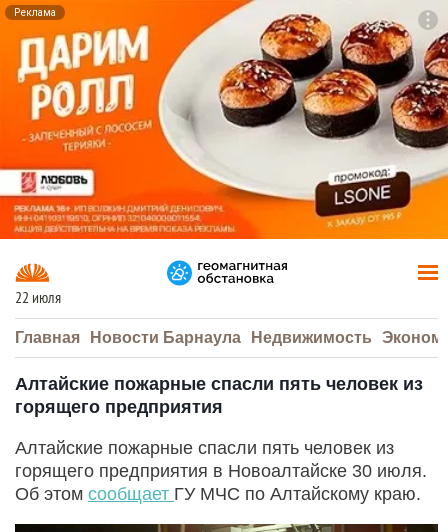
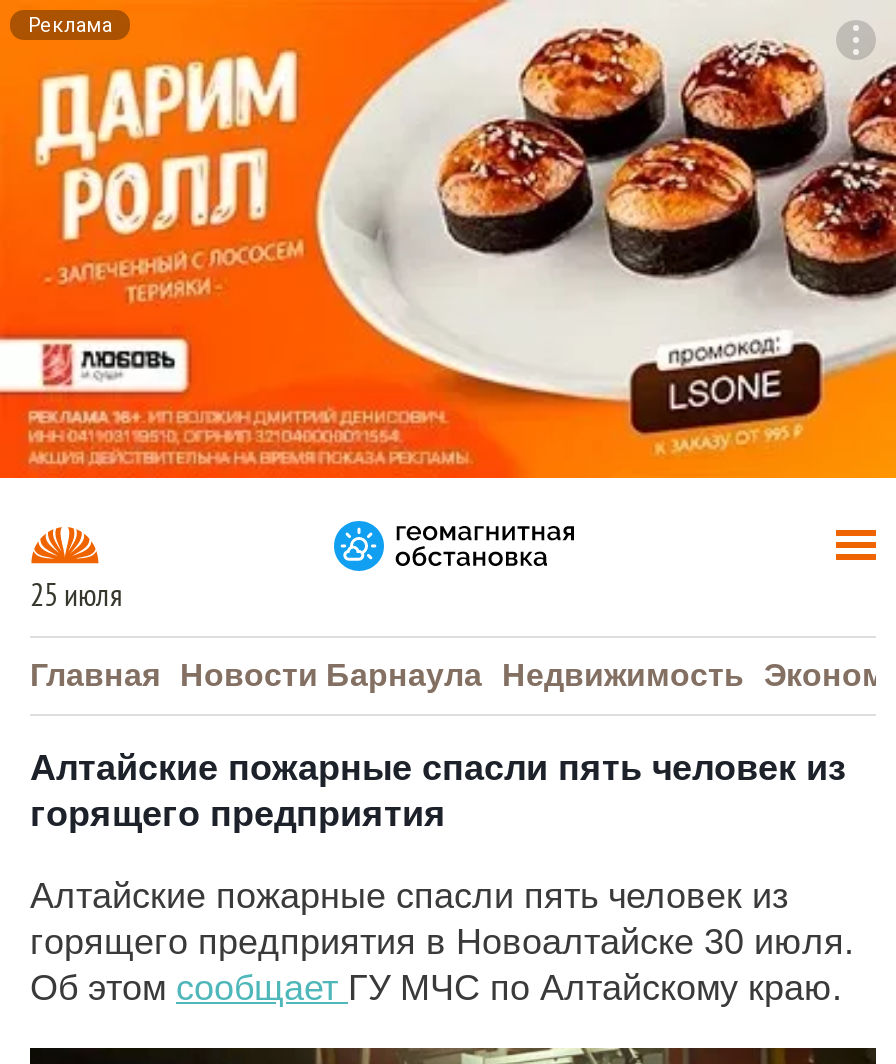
[15,289,61,307] 22 июля -> [30,578,122,614] 25 июля

